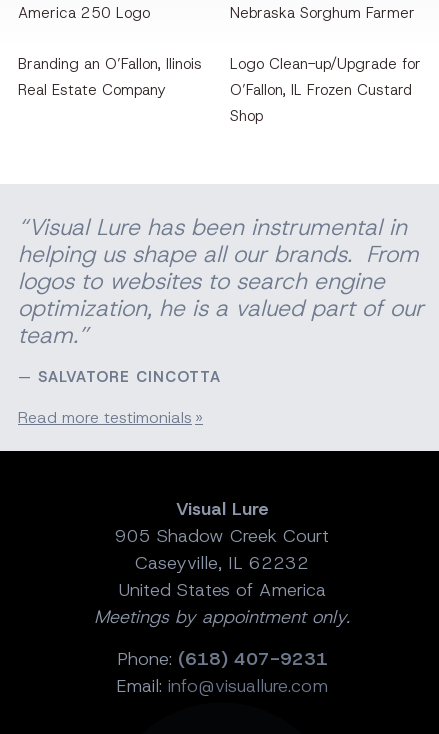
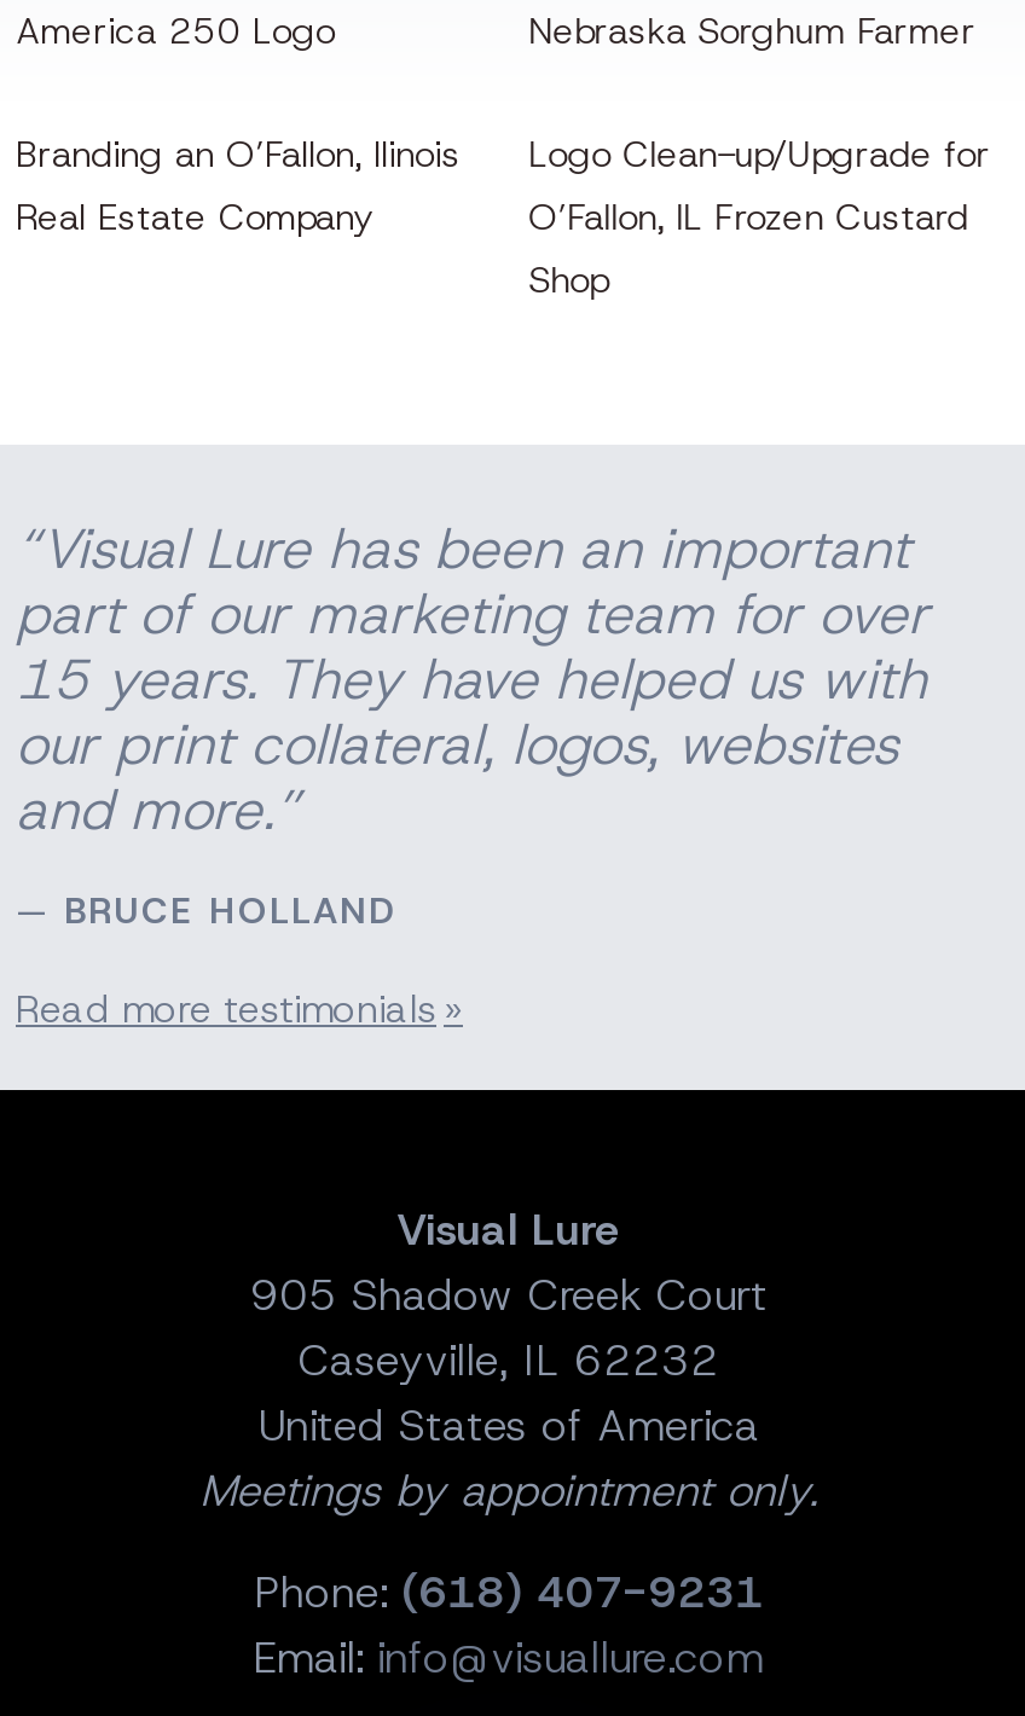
[18,212,424,350] “Visual Lure has been instrumental in | helping us shape all our brands. From | logos to websites to search engine | optimization, he is a valued part of our | team.” -> [16,512,930,846] “Visual Lure has been an important | part of our marketing team for over | 15 years. They have helped us with | our print collateral, logos, websites | and more.”
[38,367,221,387] SALVATORE CINCOTTA -> [64,887,395,935] BRUCE HOLLAND

